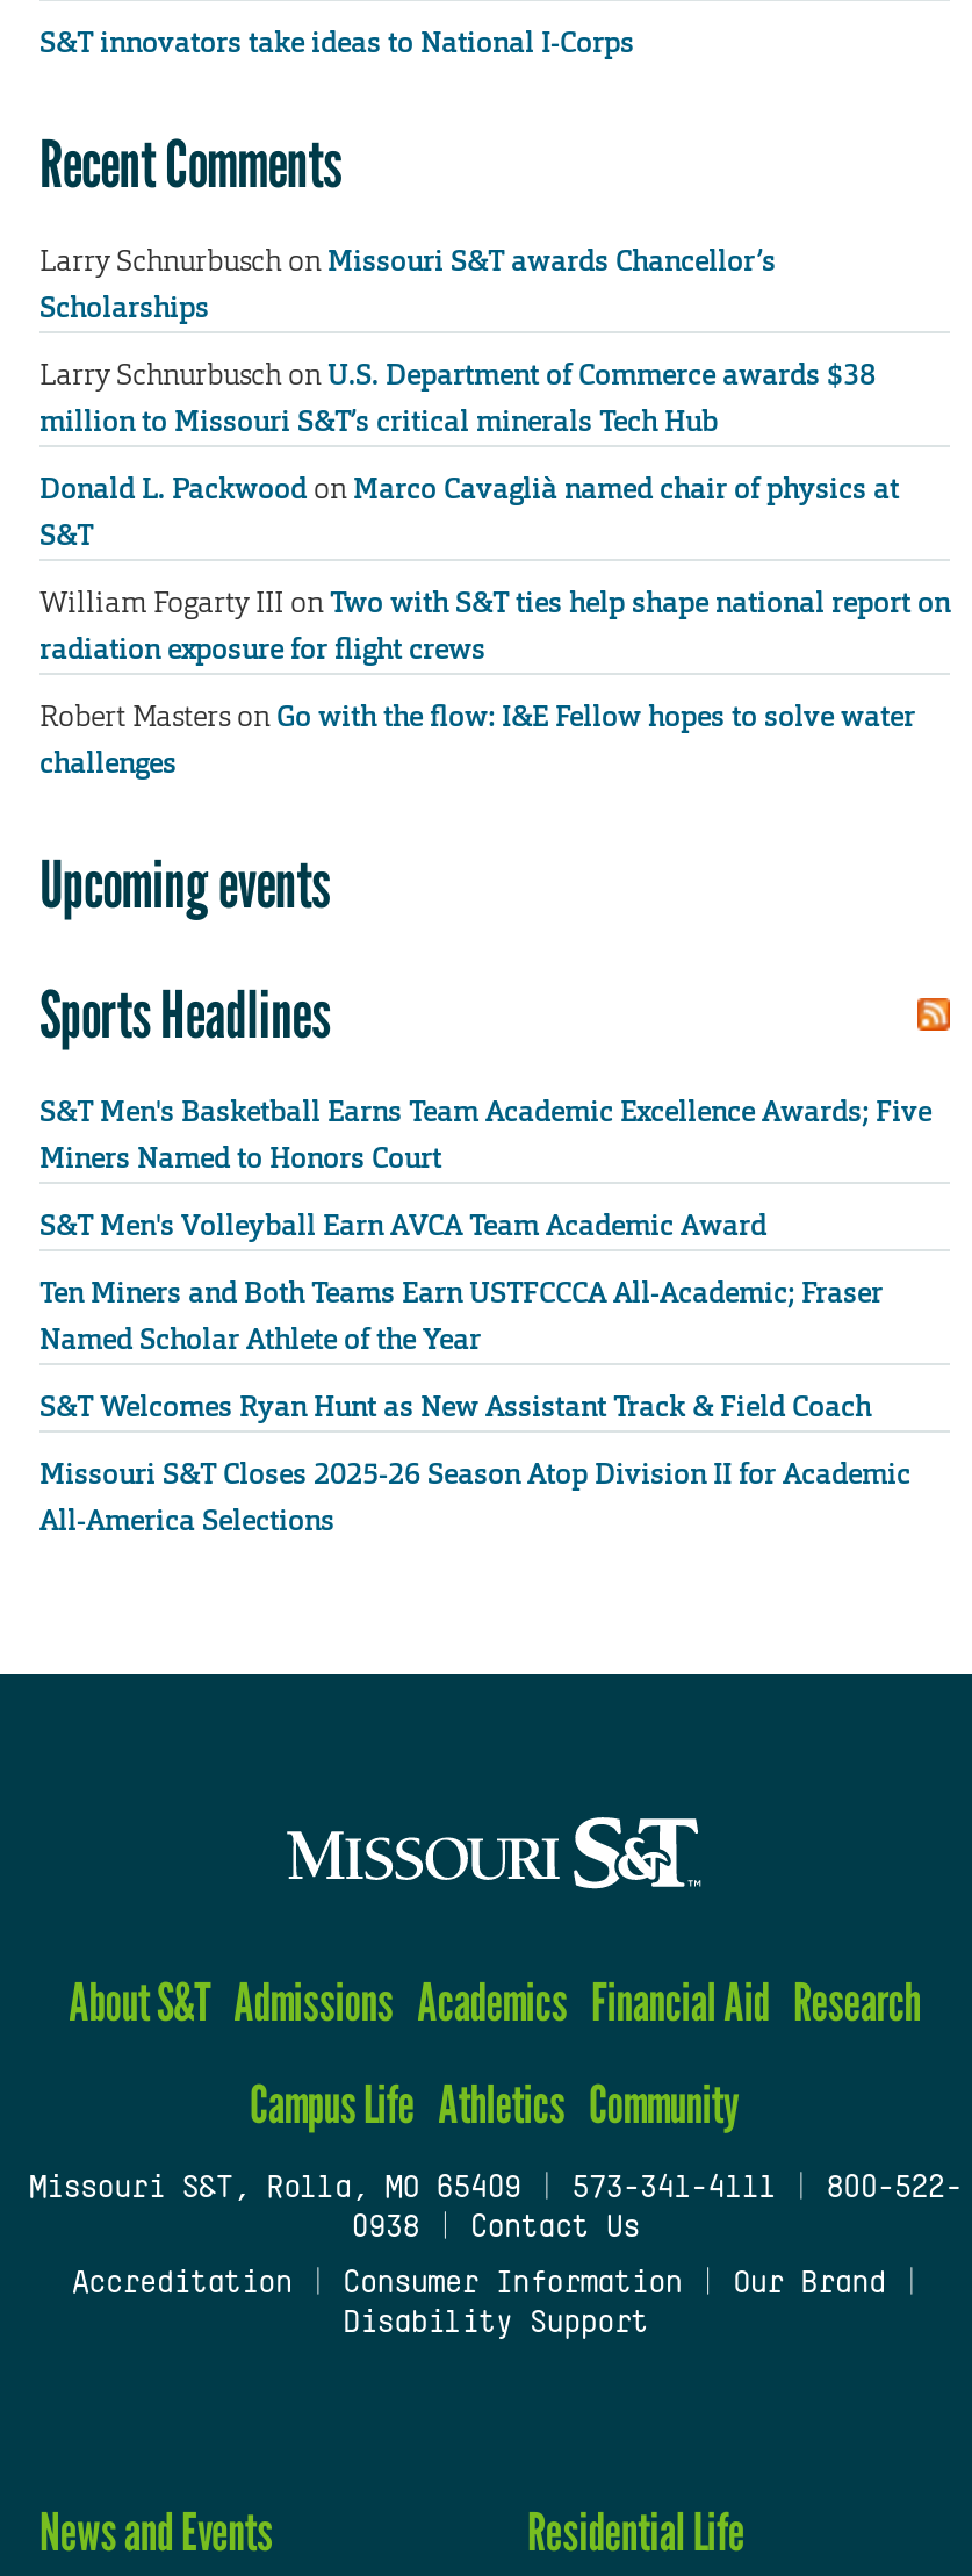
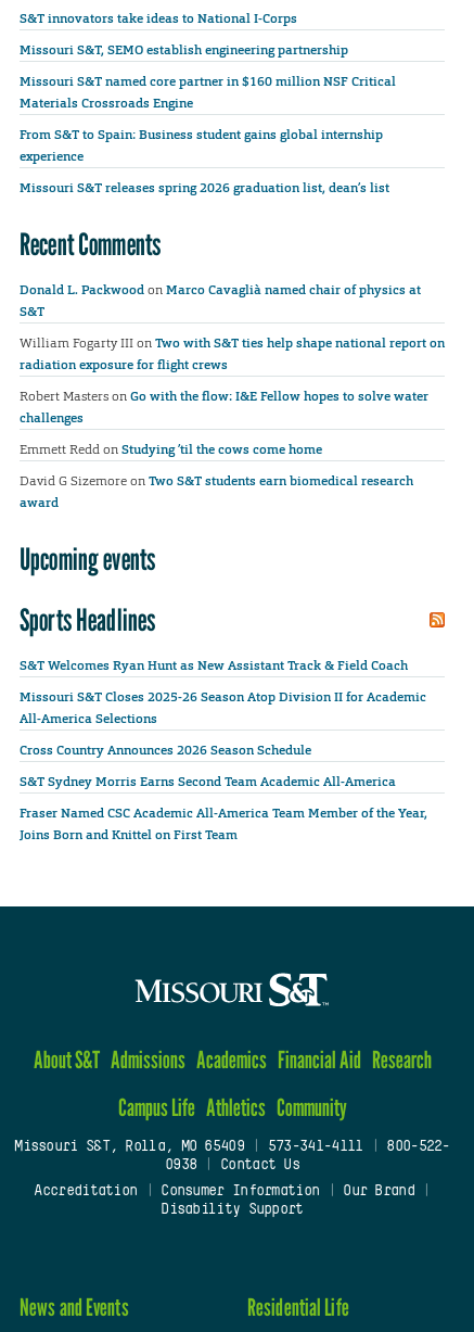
none -> [20,41,396,197] Missouri S&T, SEMO establish engineering partnership | Missouri S&T named core partner in $160 million NSF Critical | Materials Crossroads Engine | From S&T to Spain: Business student gains global internship | experience | Missouri S&T releases spring 2026 graduation list, dean’s list
moved [39,125,342,204] -> [20,226,161,263]: Recent Comments
[39,242,876,440] Larry Schnurbusch on Missouri S&T awards Chancellor’s | Scholarships | Larry Schnurbusch on U.S. Department of Commerce awards $38 | million to Missouri S&T’s critical minerals Tech Hub -> none
none -> [20,441,413,511] Emmett Redd on Studying ’til the cows come home | David G Sizemore on Two S&T students earn biomedical research | award
moved [39,845,330,1054] -> [20,541,155,638]: Upcoming events | Sports Headlines
[39,1092,931,1358] S&T Men's Basketball Earns Team Academic Excellence Awards; Five | Miners Named to Honors Court | S&T Men's Volleyball Earn AVCA Team Academic Award | Ten Miners and Both Teams Earn USTFCCCA All-Academic; Fraser | Named Scholar Athlete of the Year -> none
none -> [20,741,427,843] Cross Country Announces 2026 Season Schedule | S&T Sydney Morris Earns Second Team Academic All-America | Fraser Named CSC Academic All-America Team Member of the Year, | Joins Born and Knittel on First Team

